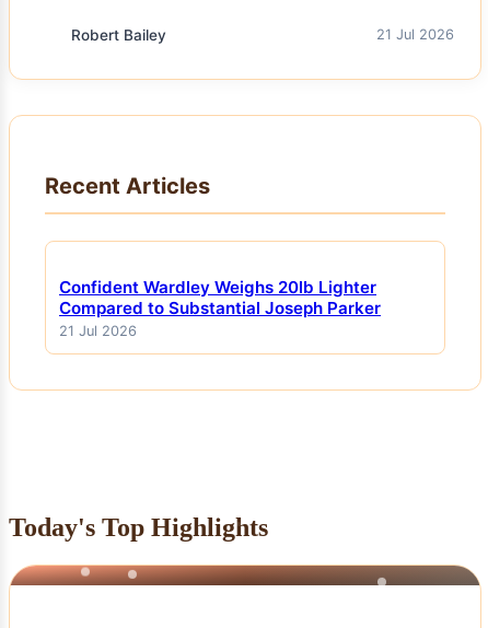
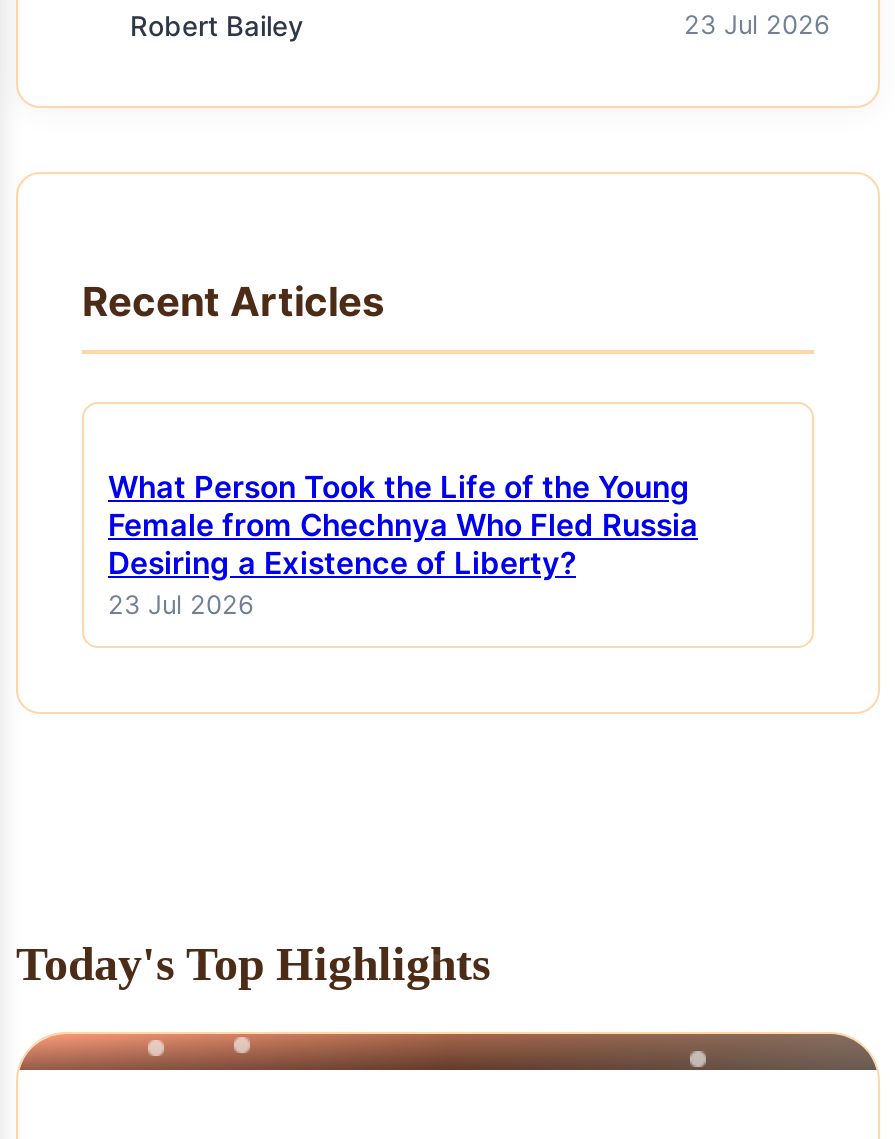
[376,27,454,43] 21 Jul 2026 -> [684,11,830,41] 23 Jul 2026
[59,277,381,339] Confident Wardley Weighs 20lb Lighter | Compared to Substantial Joseph Parker | 21 Jul 2026 -> [108,468,698,620] What Person Took the Life of the Young | Female from Chechnya Who Fled Russia | Desiring a Existence of Liberty? | 23 Jul 2026

